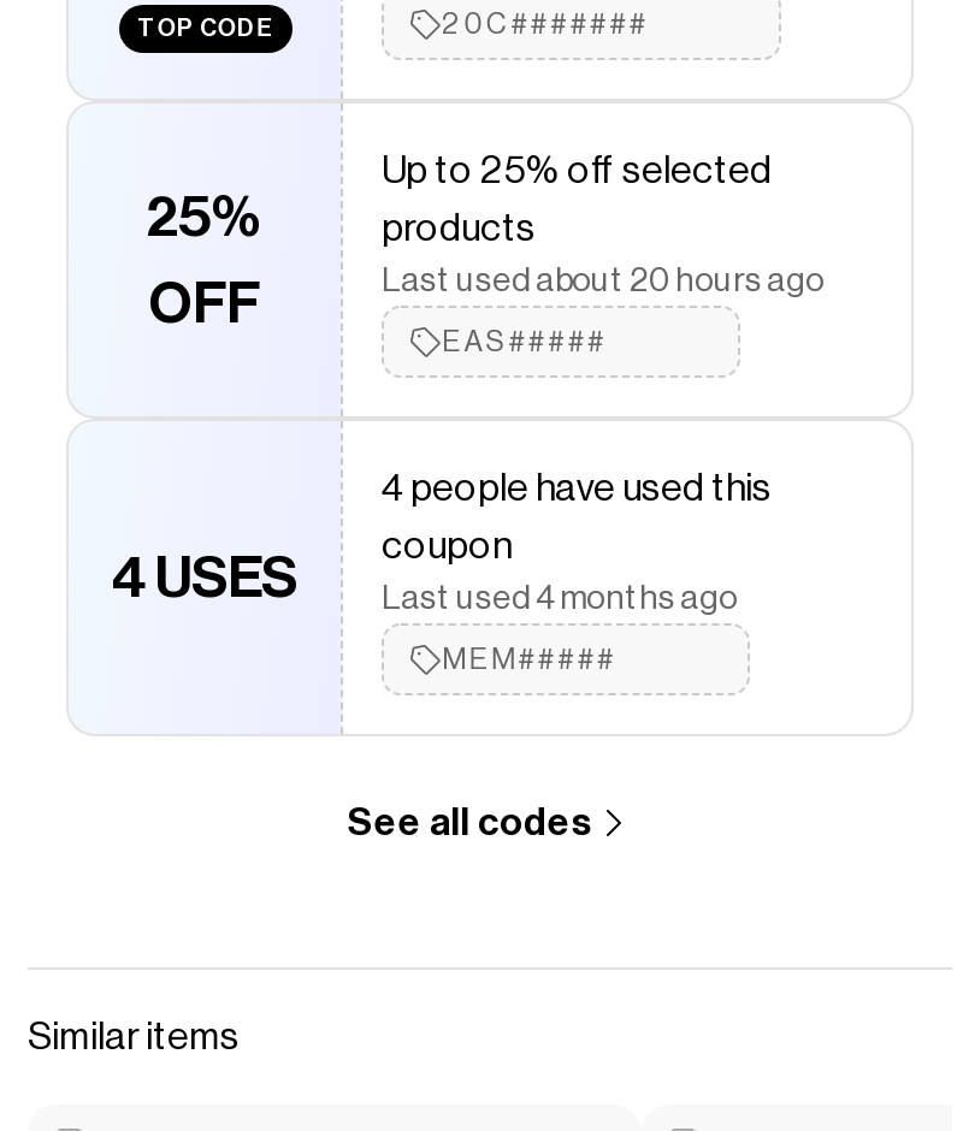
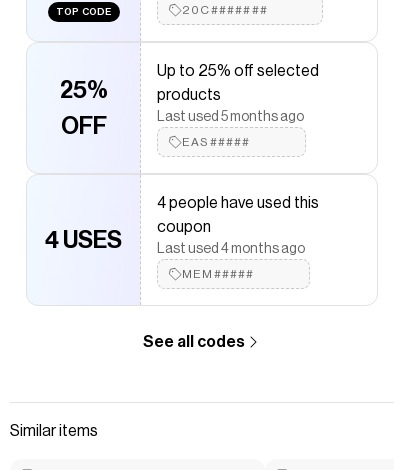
[382,265,825,298] Last used about 20 hours ago -> [157,110,304,124] Last used 5 months ago

